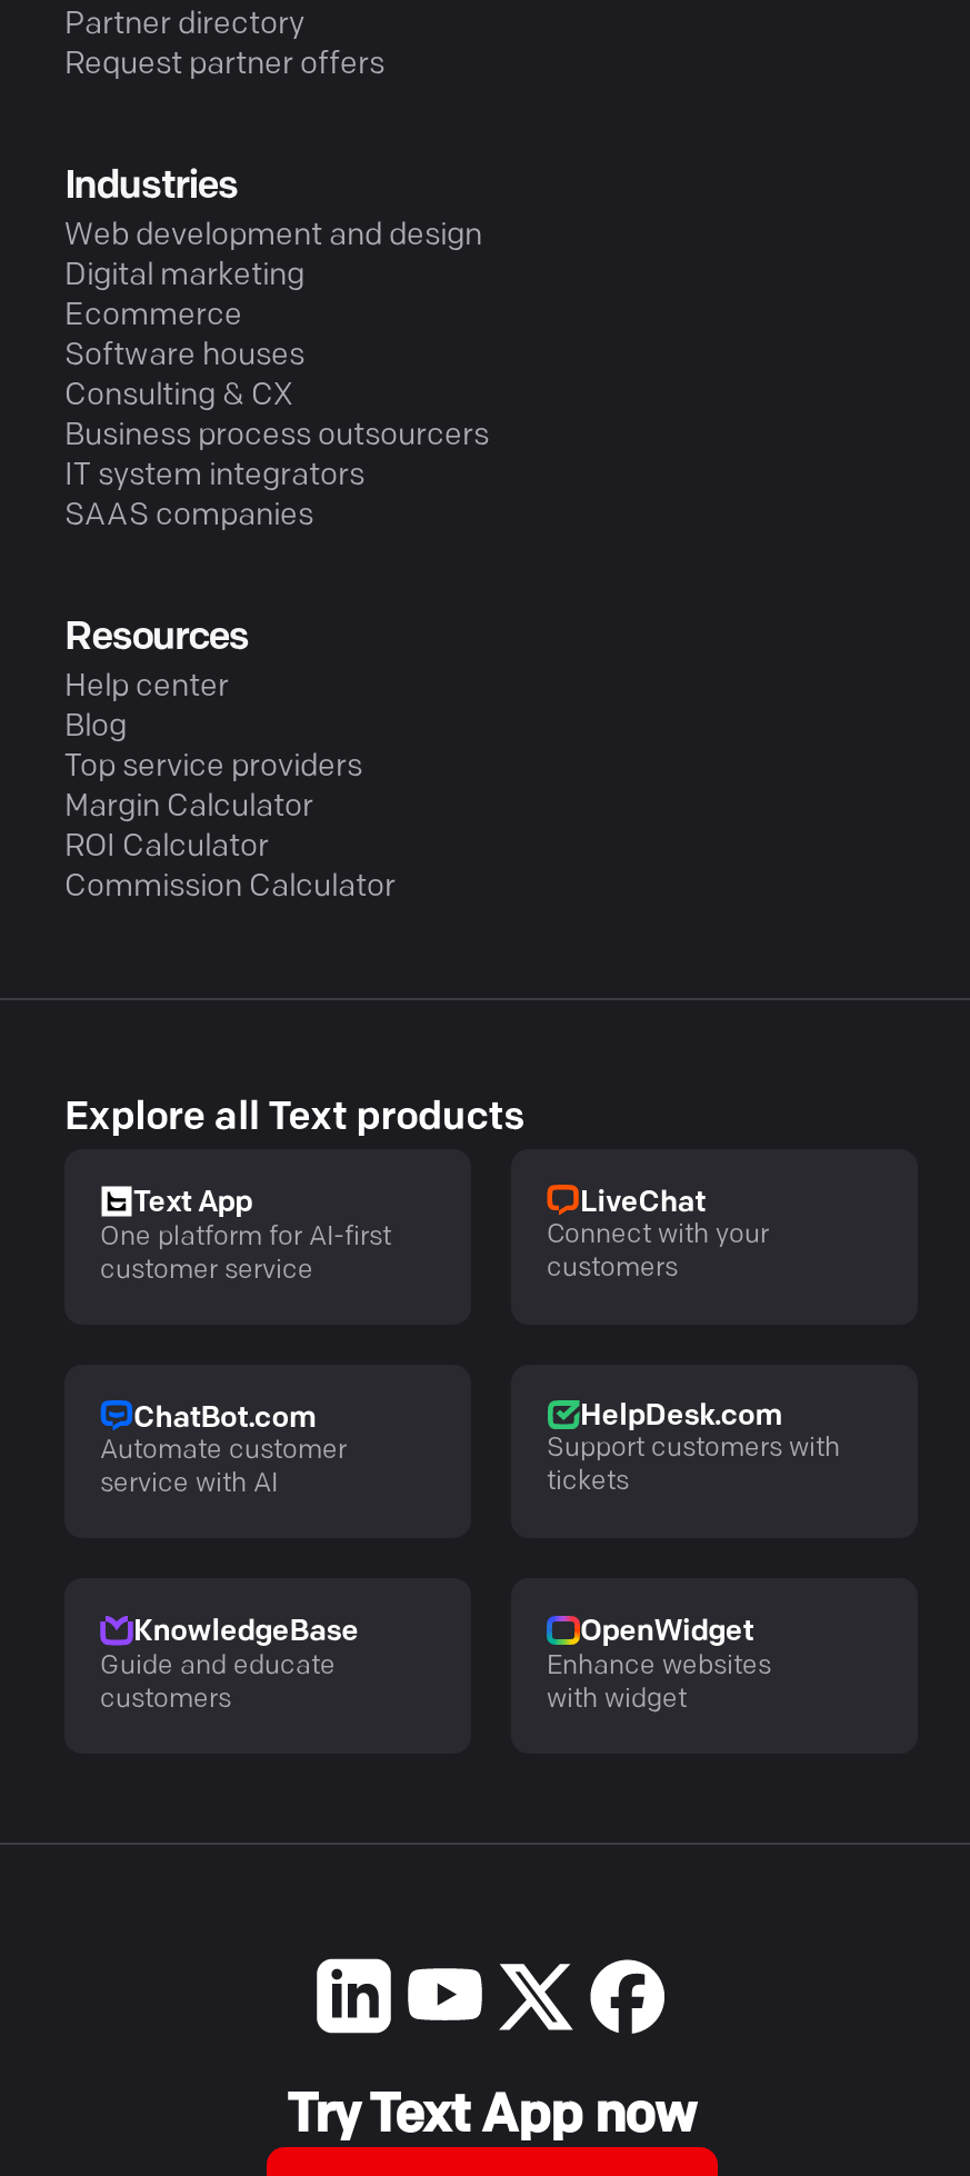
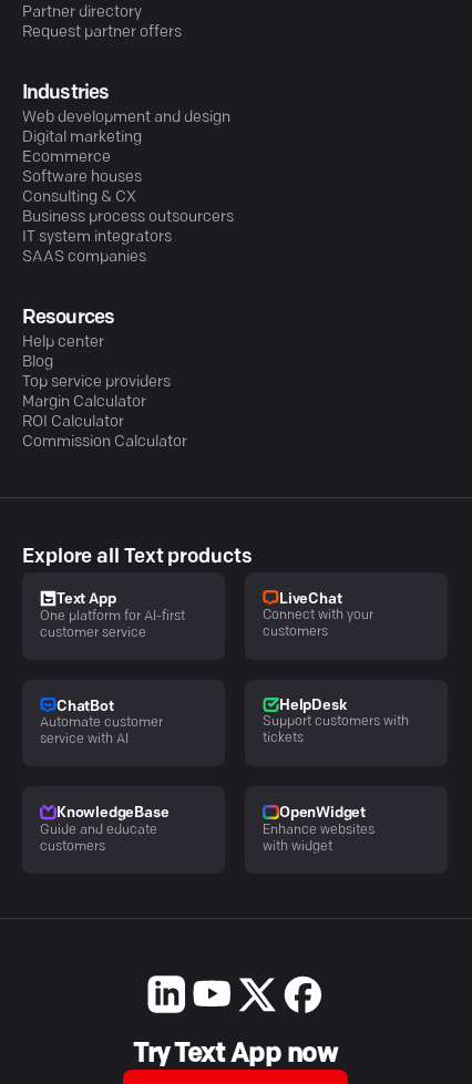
[133,1404,315,1433] ChatBot.com -> [57,699,114,714] ChatBot
[580,1402,781,1431] HelpDesk.com -> [279,698,346,713] HelpDesk

